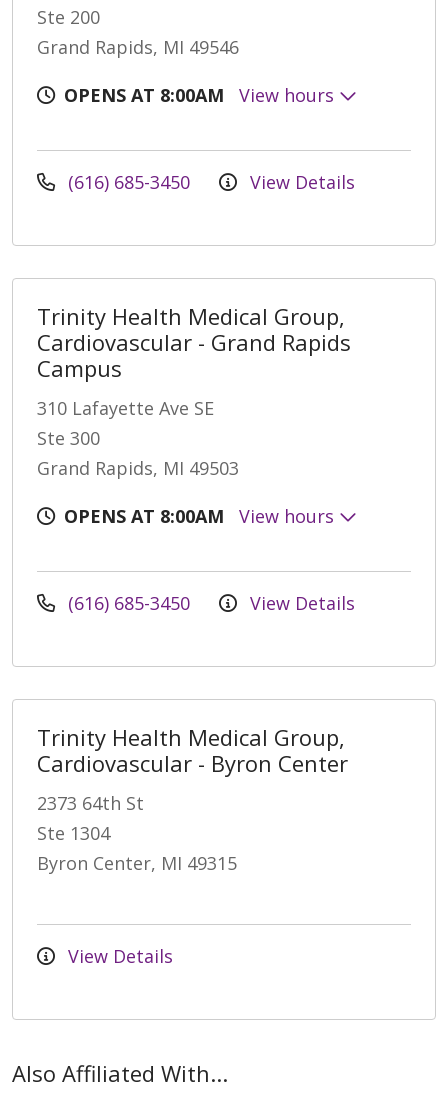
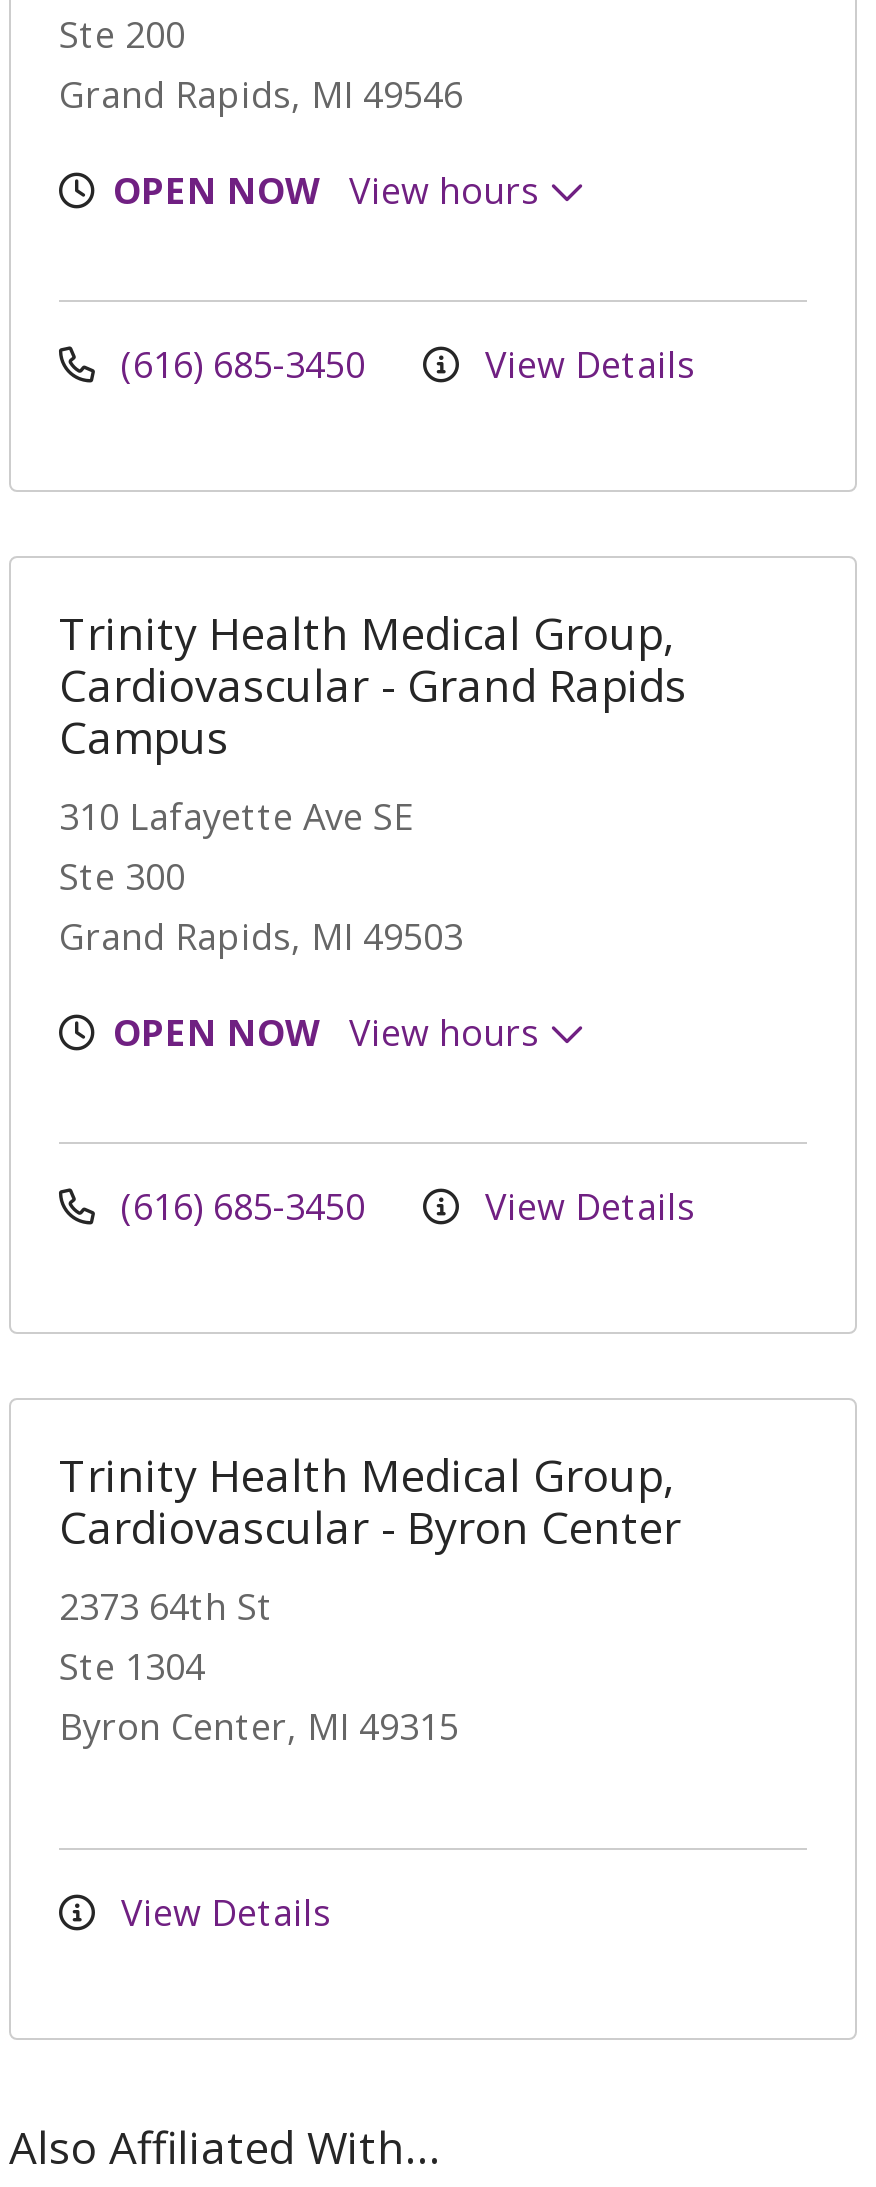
[64,83,224,107] OPENS AT 8:00AM -> [113,165,319,213] OPEN NOW
[64,504,224,528] OPENS AT 8:00AM -> [113,1007,319,1055] OPEN NOW

